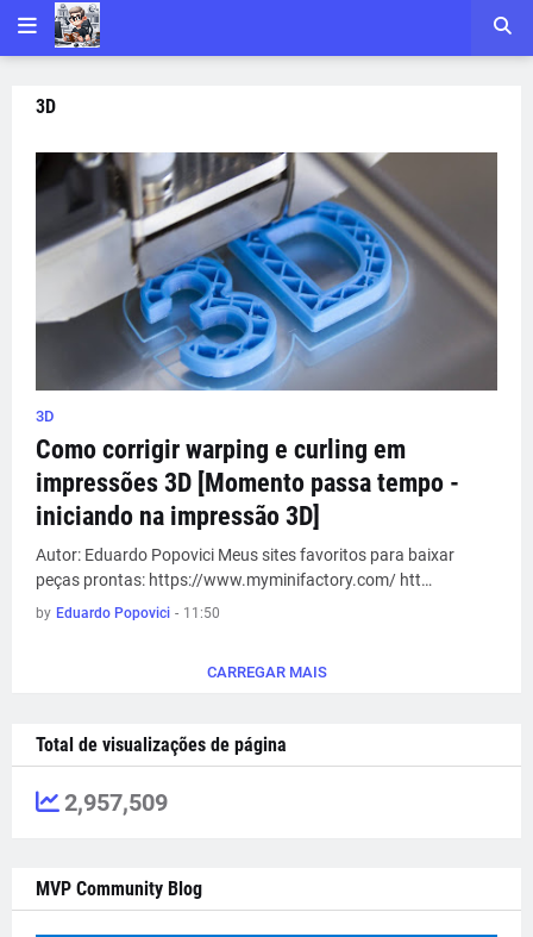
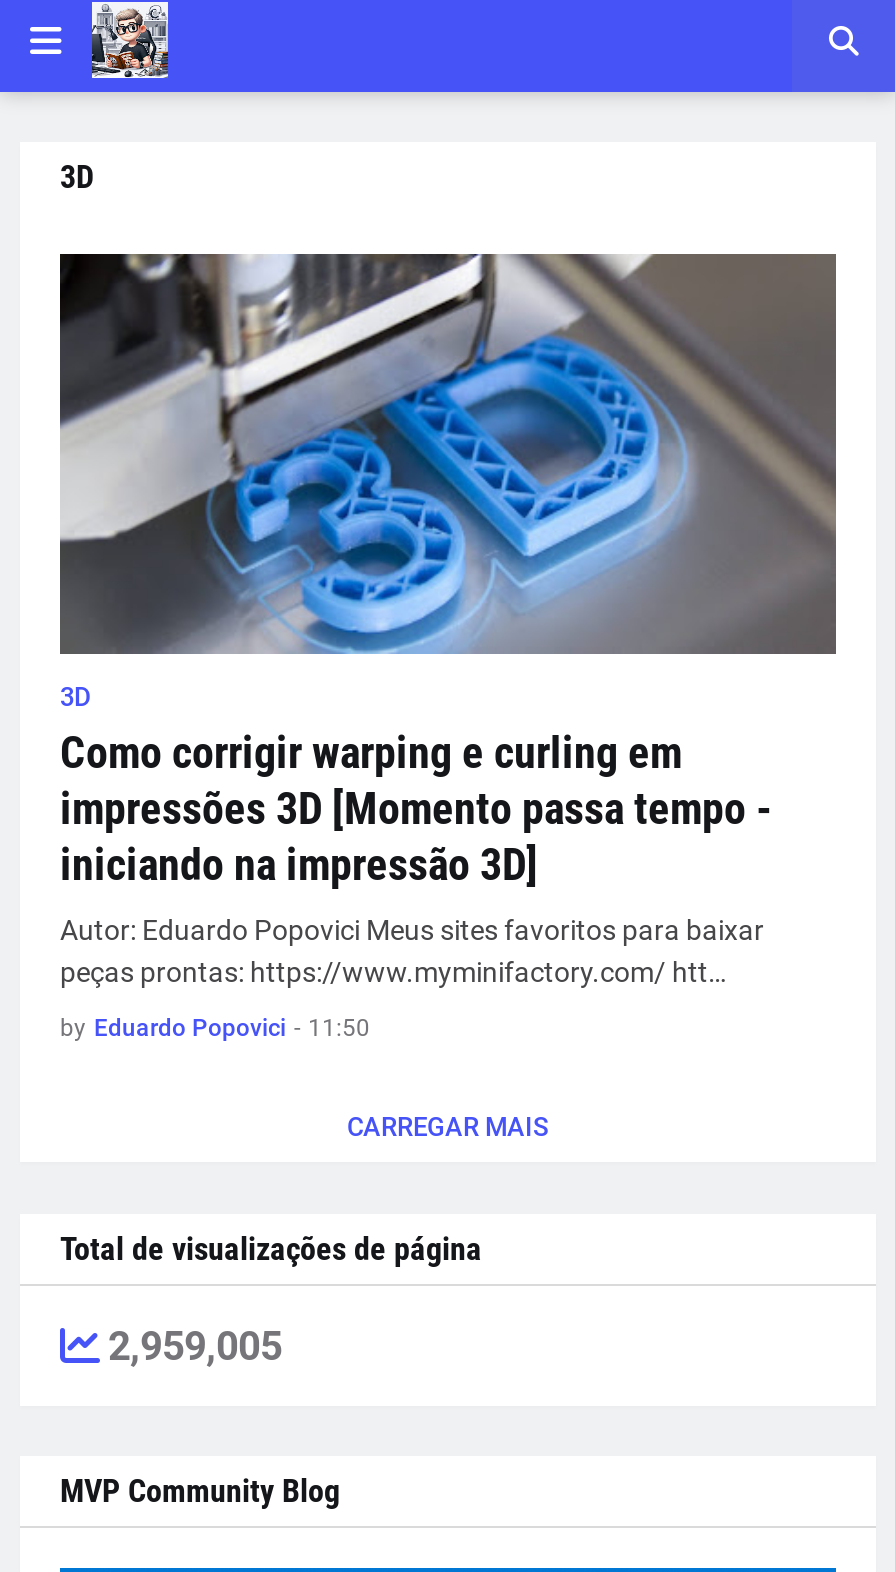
[64,788,168,817] 2,957,509 -> [108,1322,282,1370] 2,959,005

